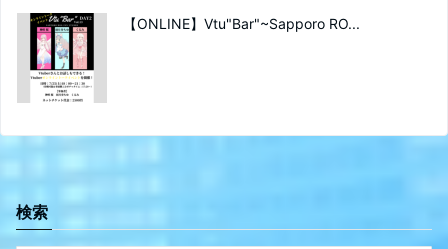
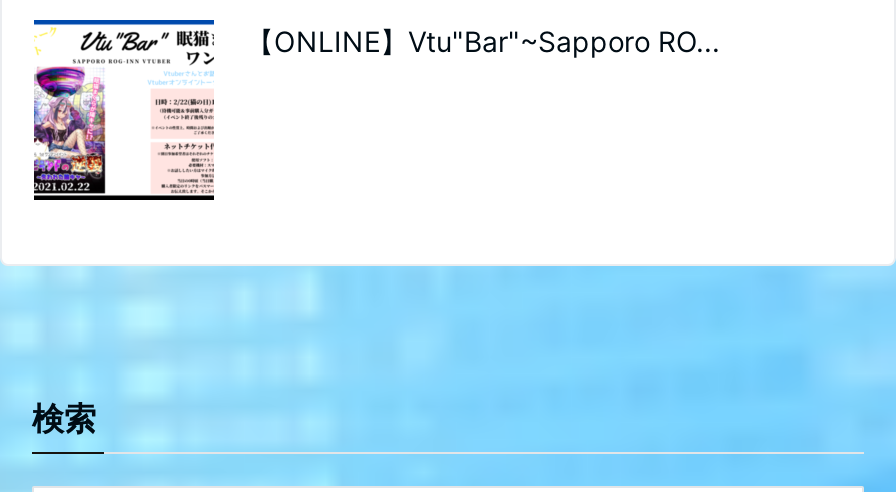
[17,12,106,103] [image] -> [32,18,216,202] [image]

